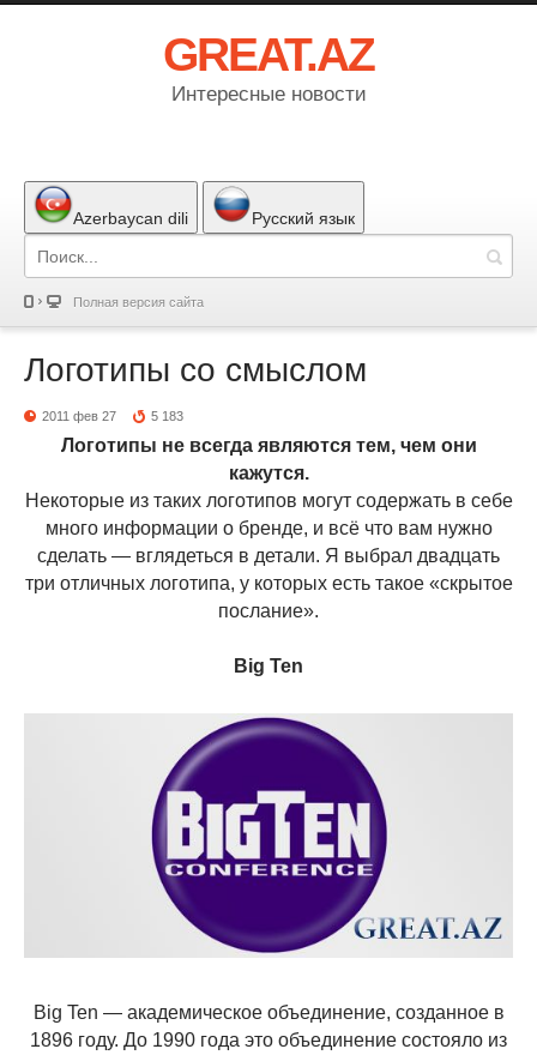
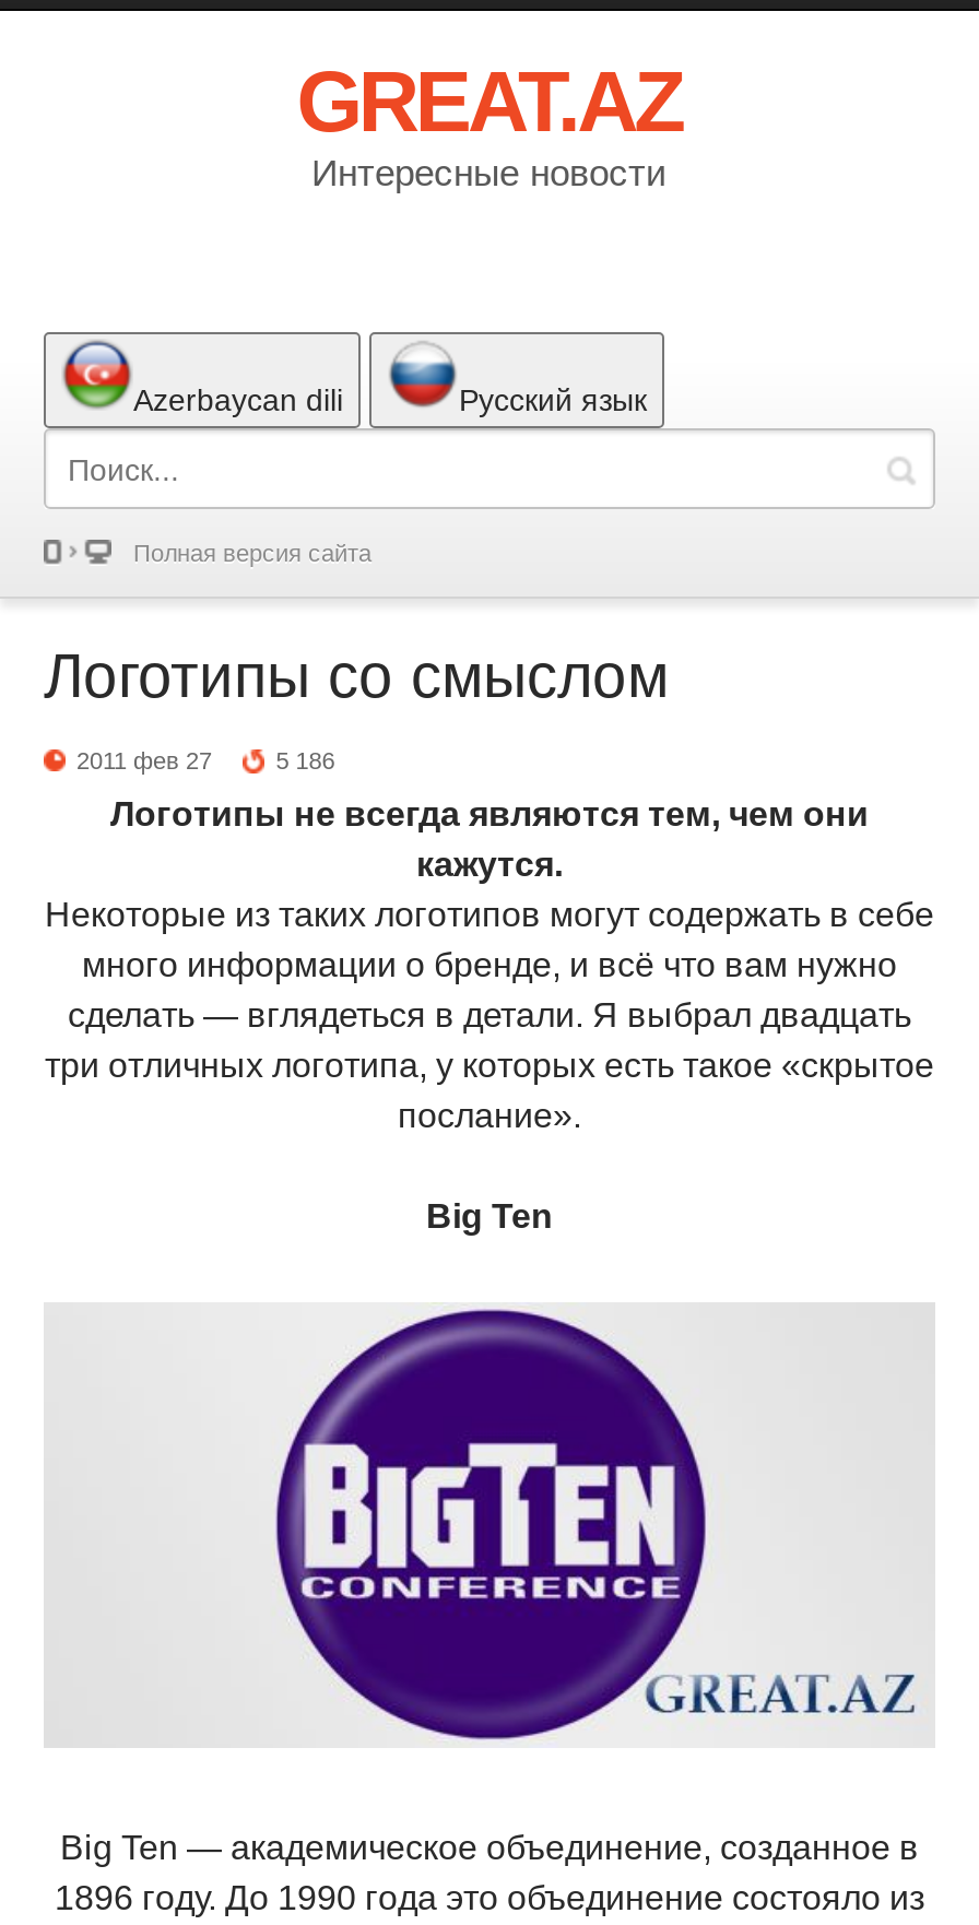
[151,409,184,423] 5 183 -> [276,747,335,773] 5 186

